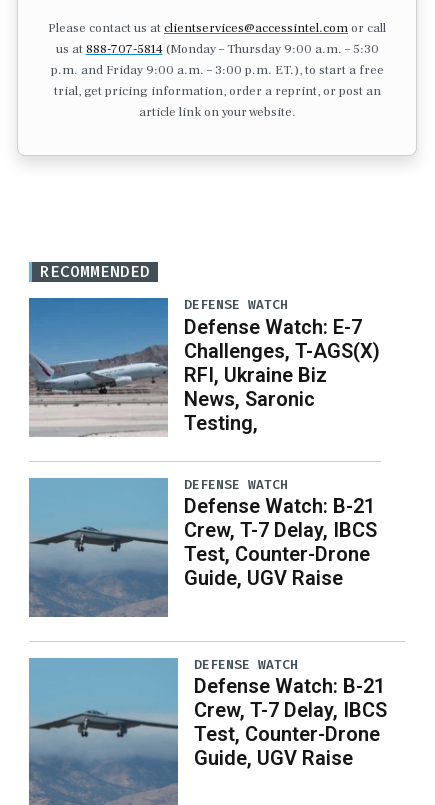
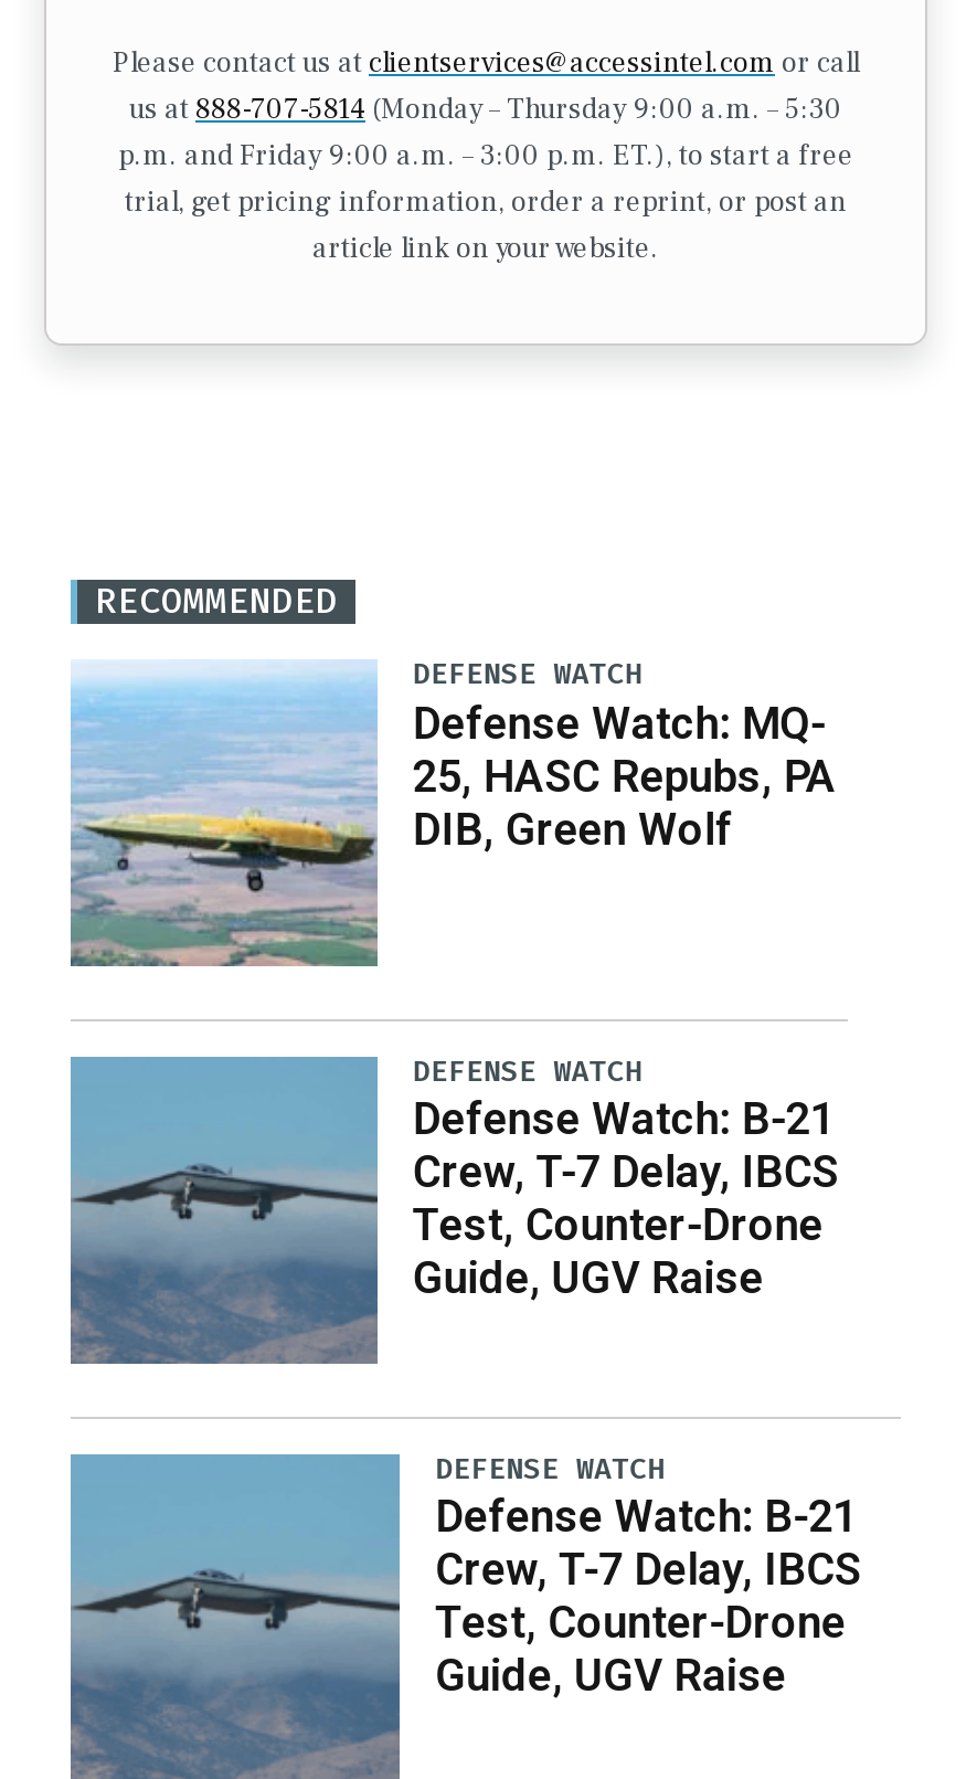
[28,297,380,437] [image] | Defense Watch: E-7 | Challenges, T-AGS(X) | RFI, Ukraine Biz | News, Saronic | Testing, -> [68,659,837,968] [image] | Defense Watch: MQ- | 25, HASC Repubs, PA | DIB, Green Wolf

